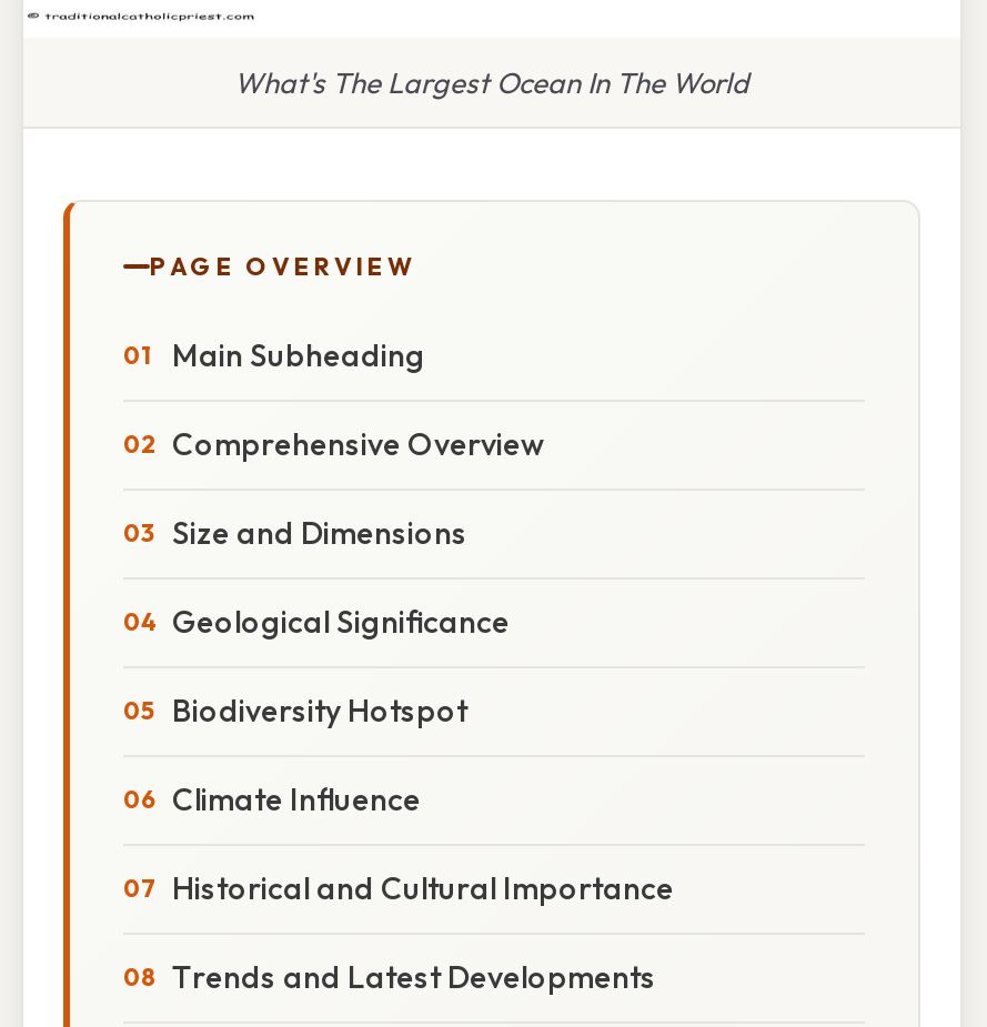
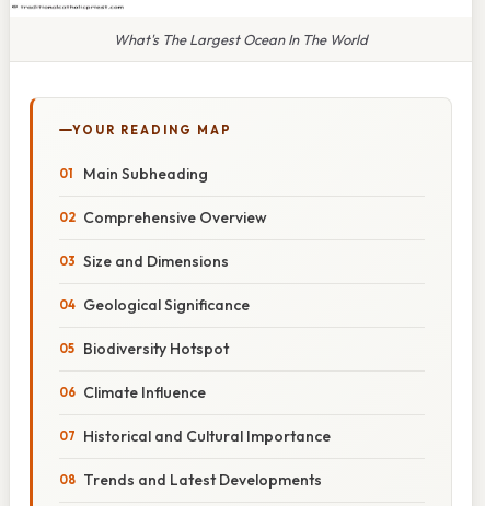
[150,250,416,282] PAGE OVERVIEW -> [72,122,232,137] YOUR READING MAP

